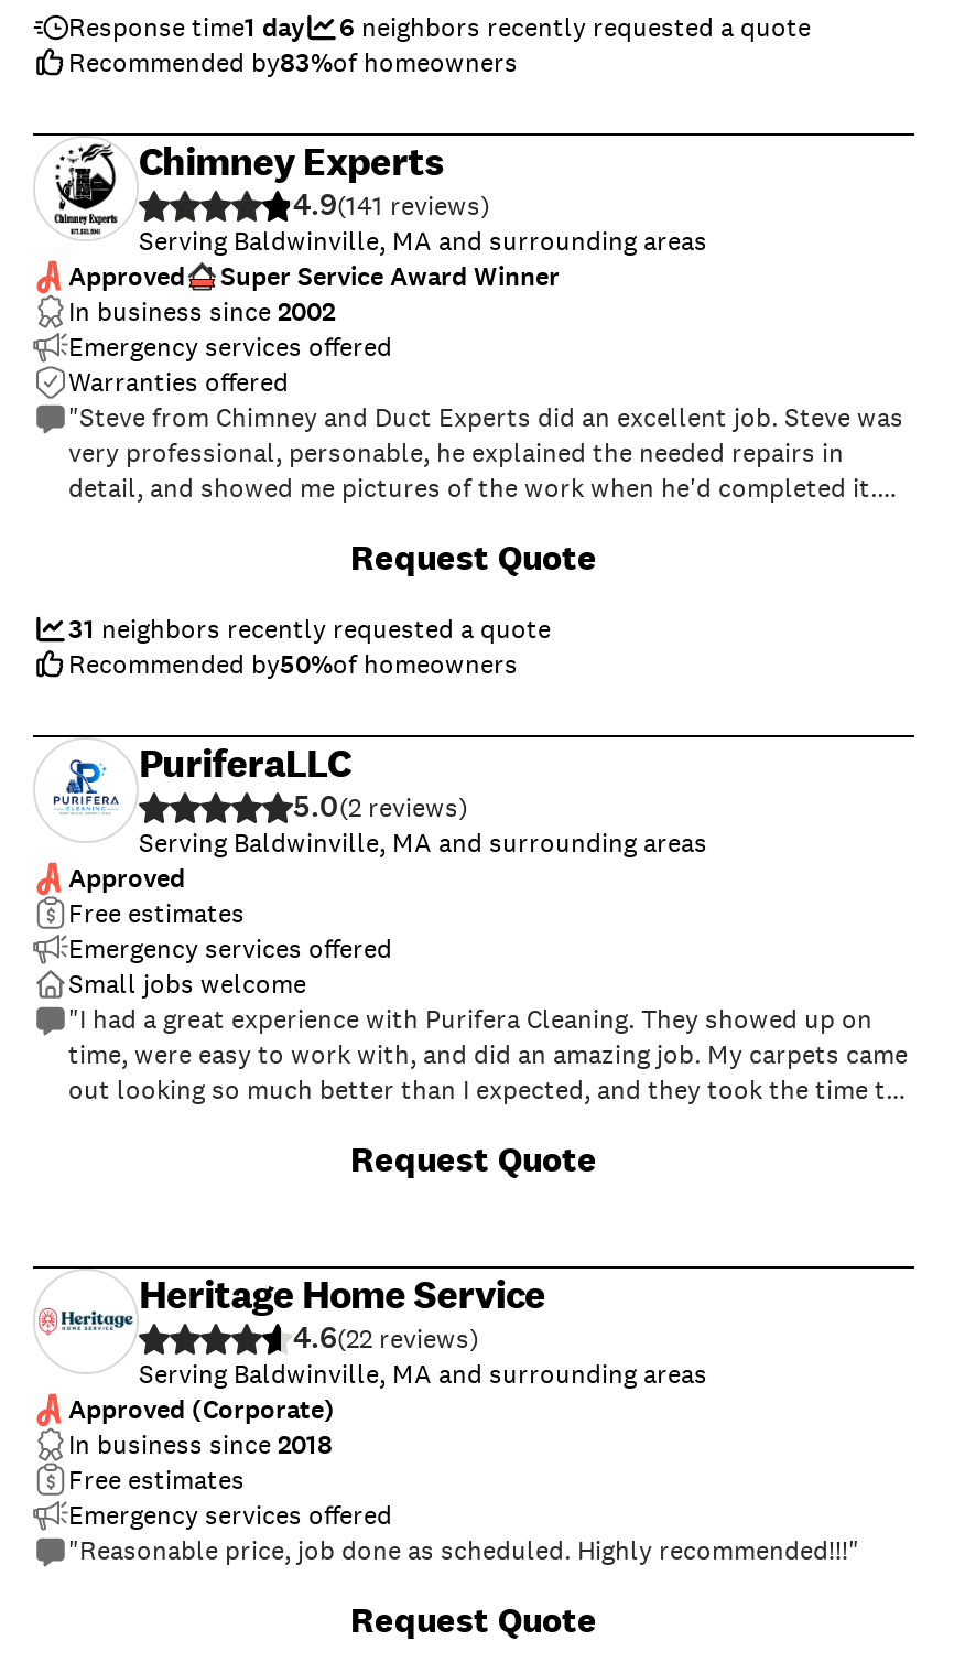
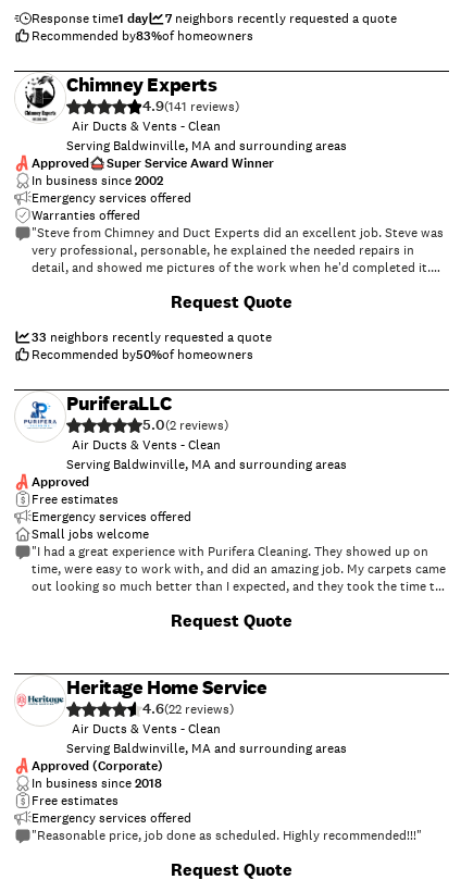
[339,10,811,45] 6 neighbors recently requested a quote -> [165,10,397,27] 7 neighbors recently requested a quote
none -> [72,117,221,135] Air Ducts & Vents - Clean
[68,612,551,647] 31 neighbors recently requested a quote -> [32,329,272,346] 33 neighbors recently requested a quote
none -> [72,436,221,454] Air Ducts & Vents - Clean
none -> [72,720,221,738] Air Ducts & Vents - Clean

